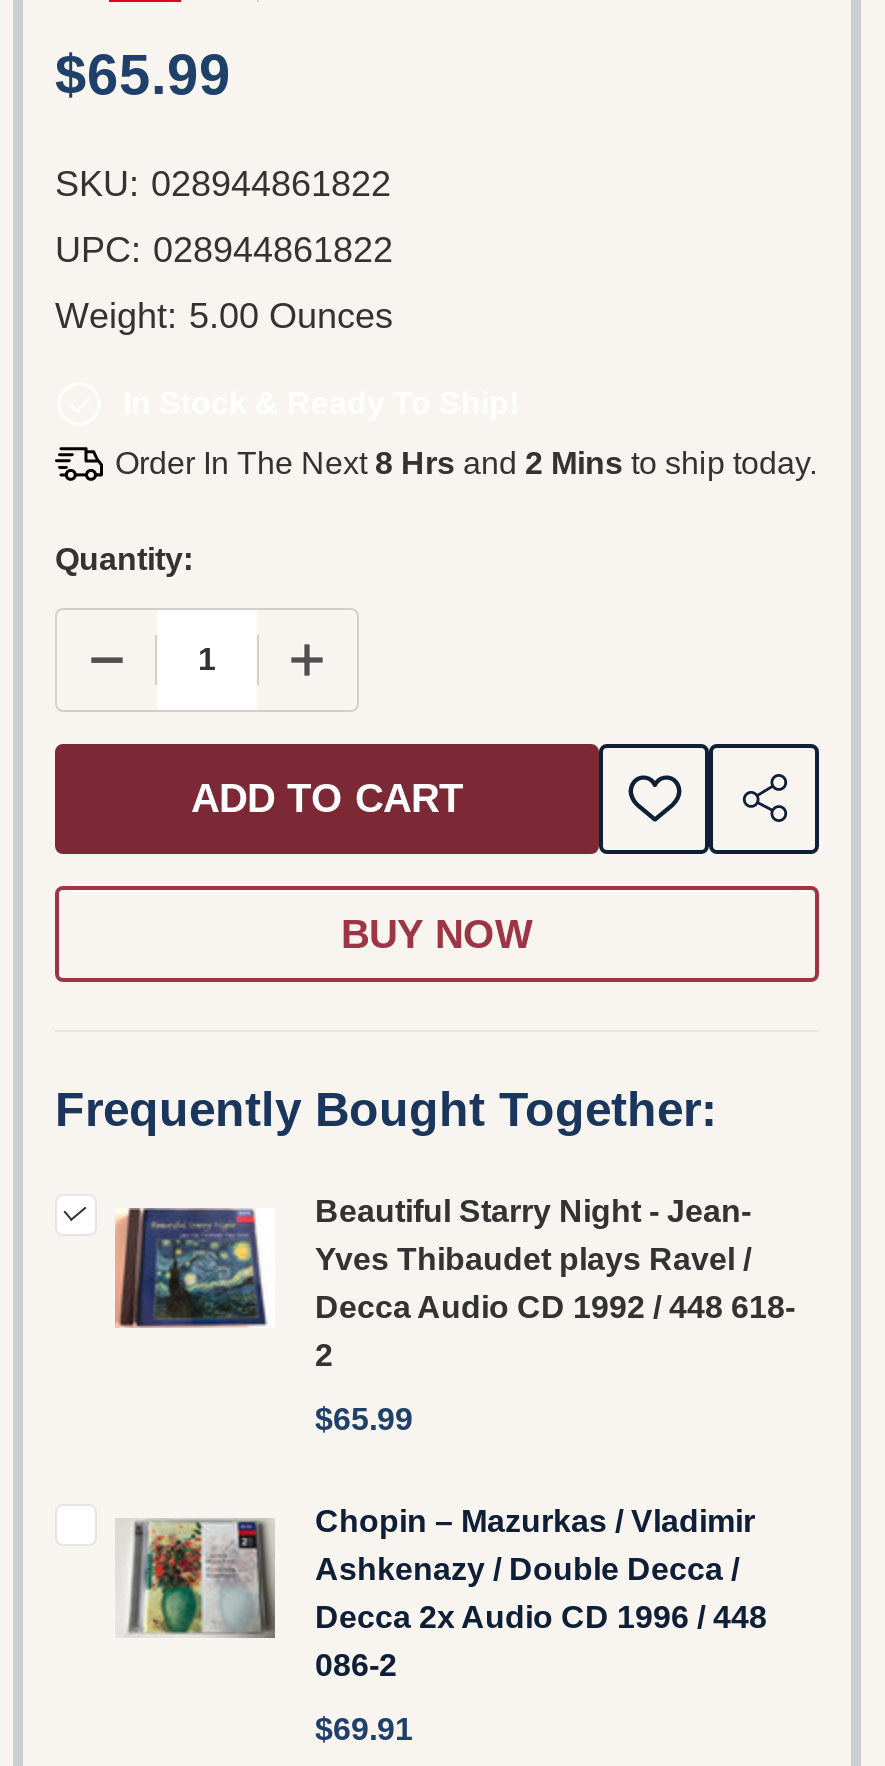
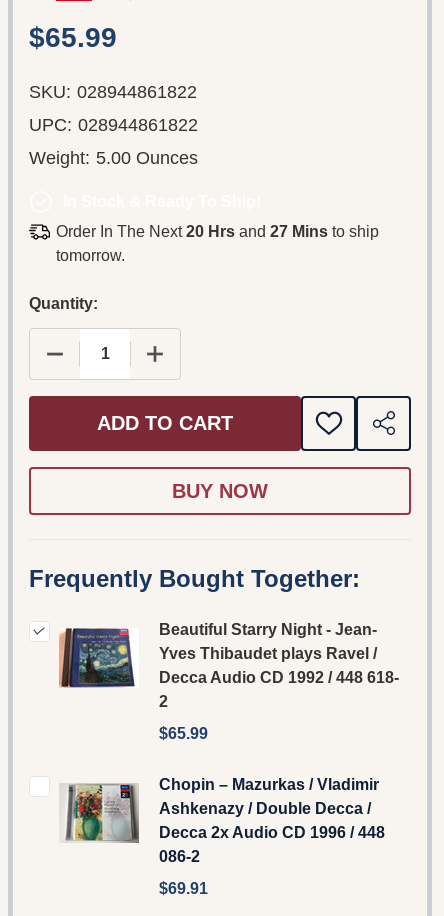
[115,446,817,480] Order In The Next 8 Hrs and 2 Mins to ship today. -> [56,223,379,264] Order In The Next 20 Hrs and 27 Mins to ship | tomorrow.

